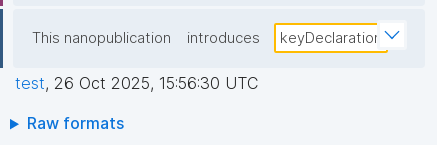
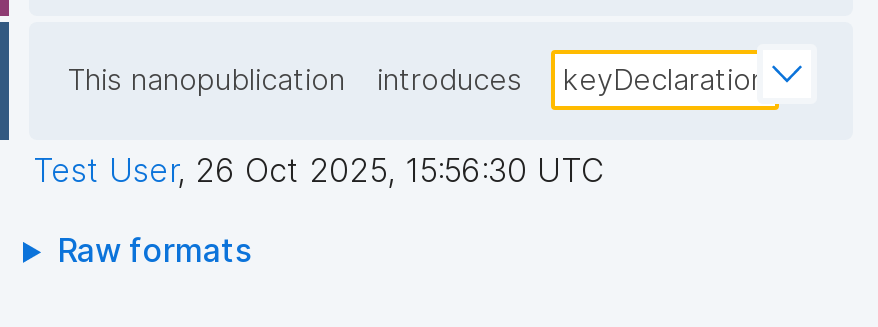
[15,73,258,93] test, 26 Oct 2025, 15:56:30 UTC -> [33,151,603,191] Test User, 26 Oct 2025, 15:56:30 UTC

